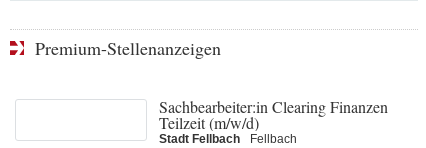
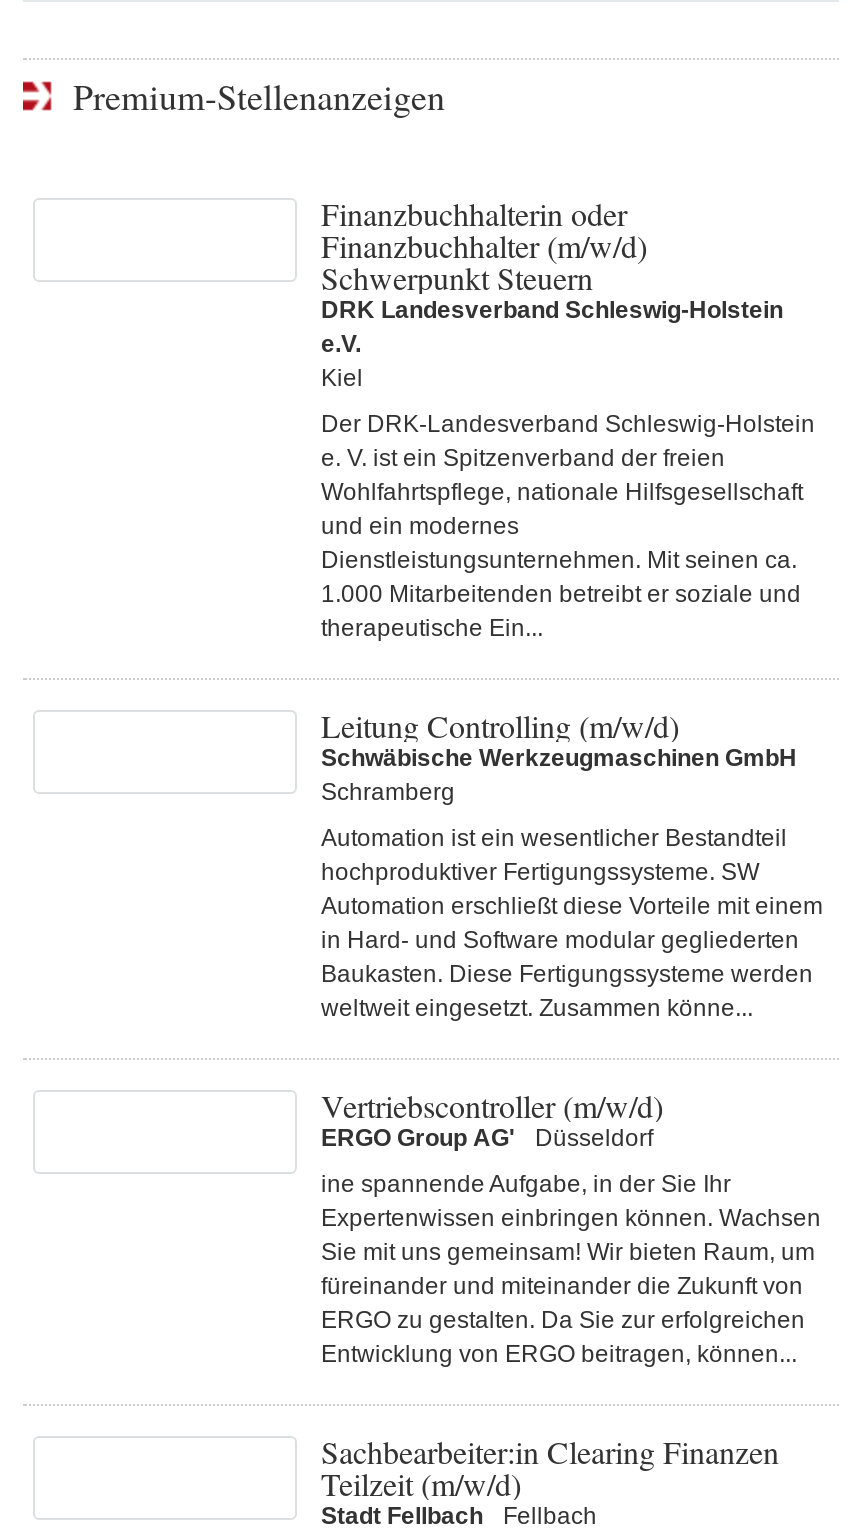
none -> [321,192,823,1368] Finanzbuchhalterin oder | Finanzbuchhalter (m/w/d) | Schwerpunkt Steuern | DRK Landesverband Schleswig-Holstein | e.V. | Kiel | Der DRK-Landesverband Schleswig-Holstein | e. V. ist ein Spitzenverband der freien | Wohlfahrtspflege, nationale Hilfsgesellschaft | und ein modernes | Dienstleistungsunternehmen. Mit seinen ca. | 1.000 Mitarbeitenden betreibt er soziale und | therapeutische Ein... | Leitung Controlling (m/w/d) | Schwäbische Werkzeugmaschinen GmbH | Schramberg | Automation ist ein wesentlicher Bestandteil | hochproduktiver Fertigungssysteme. SW | Automation erschließt diese Vorteile mit einem | in Hard- und Software modular gegliederten | Baukasten. Diese Fertigungssysteme werden | weltweit eingesetzt. Zusammen könne... | Vertriebscontroller (m/w/d) | ERGO Group AG' | Düsseldorf | ine spannende Aufgabe, in der Sie Ihr | Expertenwissen einbringen können. Wachsen | Sie mit uns gemeinsam! Wir bieten Raum, um | füreinander und miteinander die Zukunft von | ERGO zu gestalten. Da Sie zur erfolgreichen | Entwicklung von ERGO beitragen, können...

